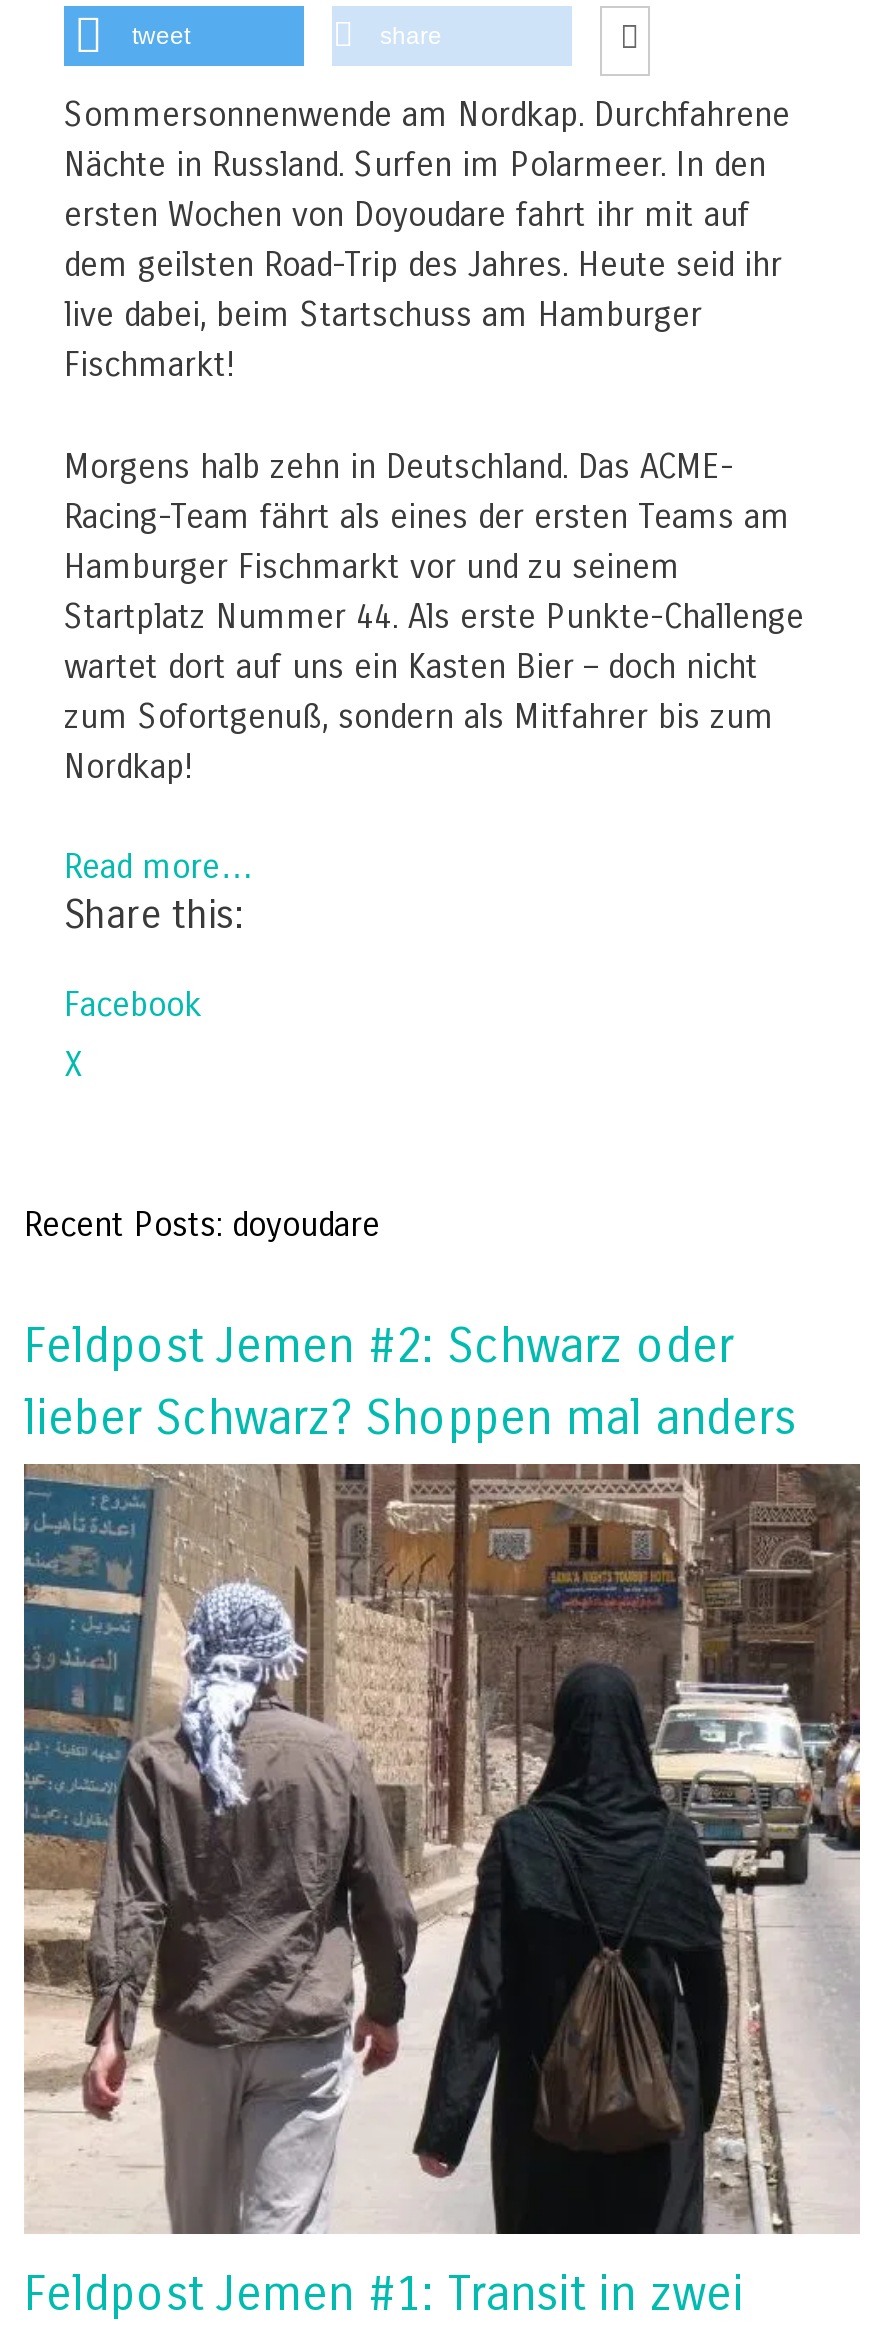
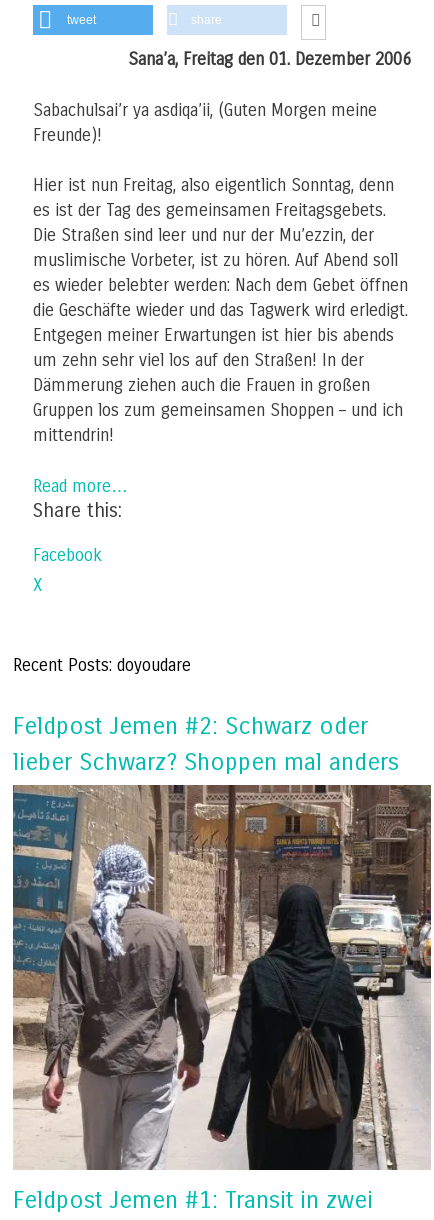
[64,94,804,787] Sommersonnenwende am Nordkap. Durchfahrene | Nächte in Russland. Surfen im Polarmeer. In den | ersten Wochen von Doyoudare fahrt ihr mit auf | dem geilsten Road-Trip des Jahres. Heute seid ihr | live dabei, beim Startschuss am Hamburger | Fischmarkt! | Morgens halb zehn in Deutschland. Das ACME- | Racing-Team fährt als eines der ersten Teams am | Hamburger Fischmarkt vor und zu seinem | Startplatz Nummer 44. Als erste Punkte-Challenge | wartet dort auf uns ein Kasten Bier – doch nicht | zum Sofortgenuß, sondern als Mitfahrer bis zum | Nordkap! -> [33,49,411,446] Sana’a, Freitag den 01. Dezember 2006 | Sabachulsai’r ya asdiqa’ii, (Guten Morgen meine | Freunde)! | Hier ist nun Freitag, also eigentlich Sonntag, denn | es ist der Tag des gemeinsamen Freitagsgebets. | Die Straßen sind leer und nur der Mu’ezzin, der | muslimische Vorbeter, ist zu hören. Auf Abend soll | es wieder belebter werden: Nach dem Gebet öffnen | die Geschäfte wieder und das Tagwerk wird erledigt. | Entgegen meiner Erwartungen ist hier bis abends | um zehn sehr viel los auf den Straßen! In der | Dämmerung ziehen auch die Frauen in großen | Gruppen los zum gemeinsamen Shoppen – und ich | mittendrin!

